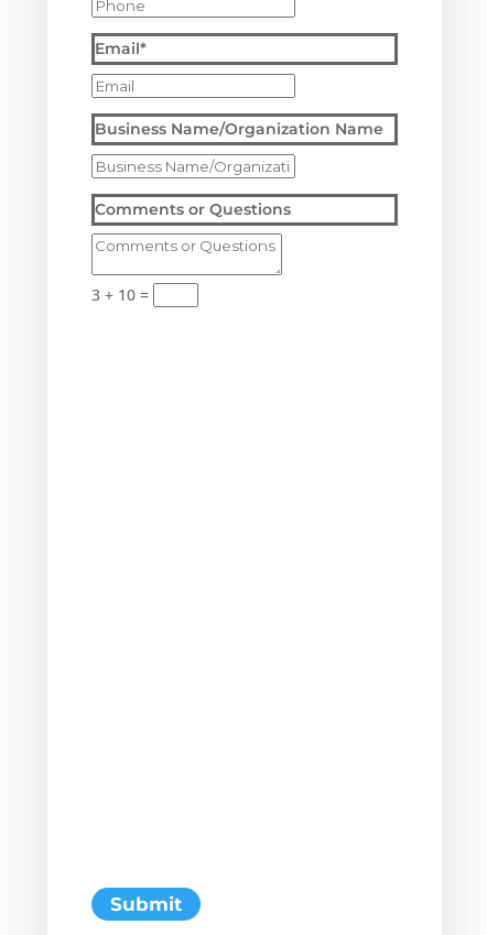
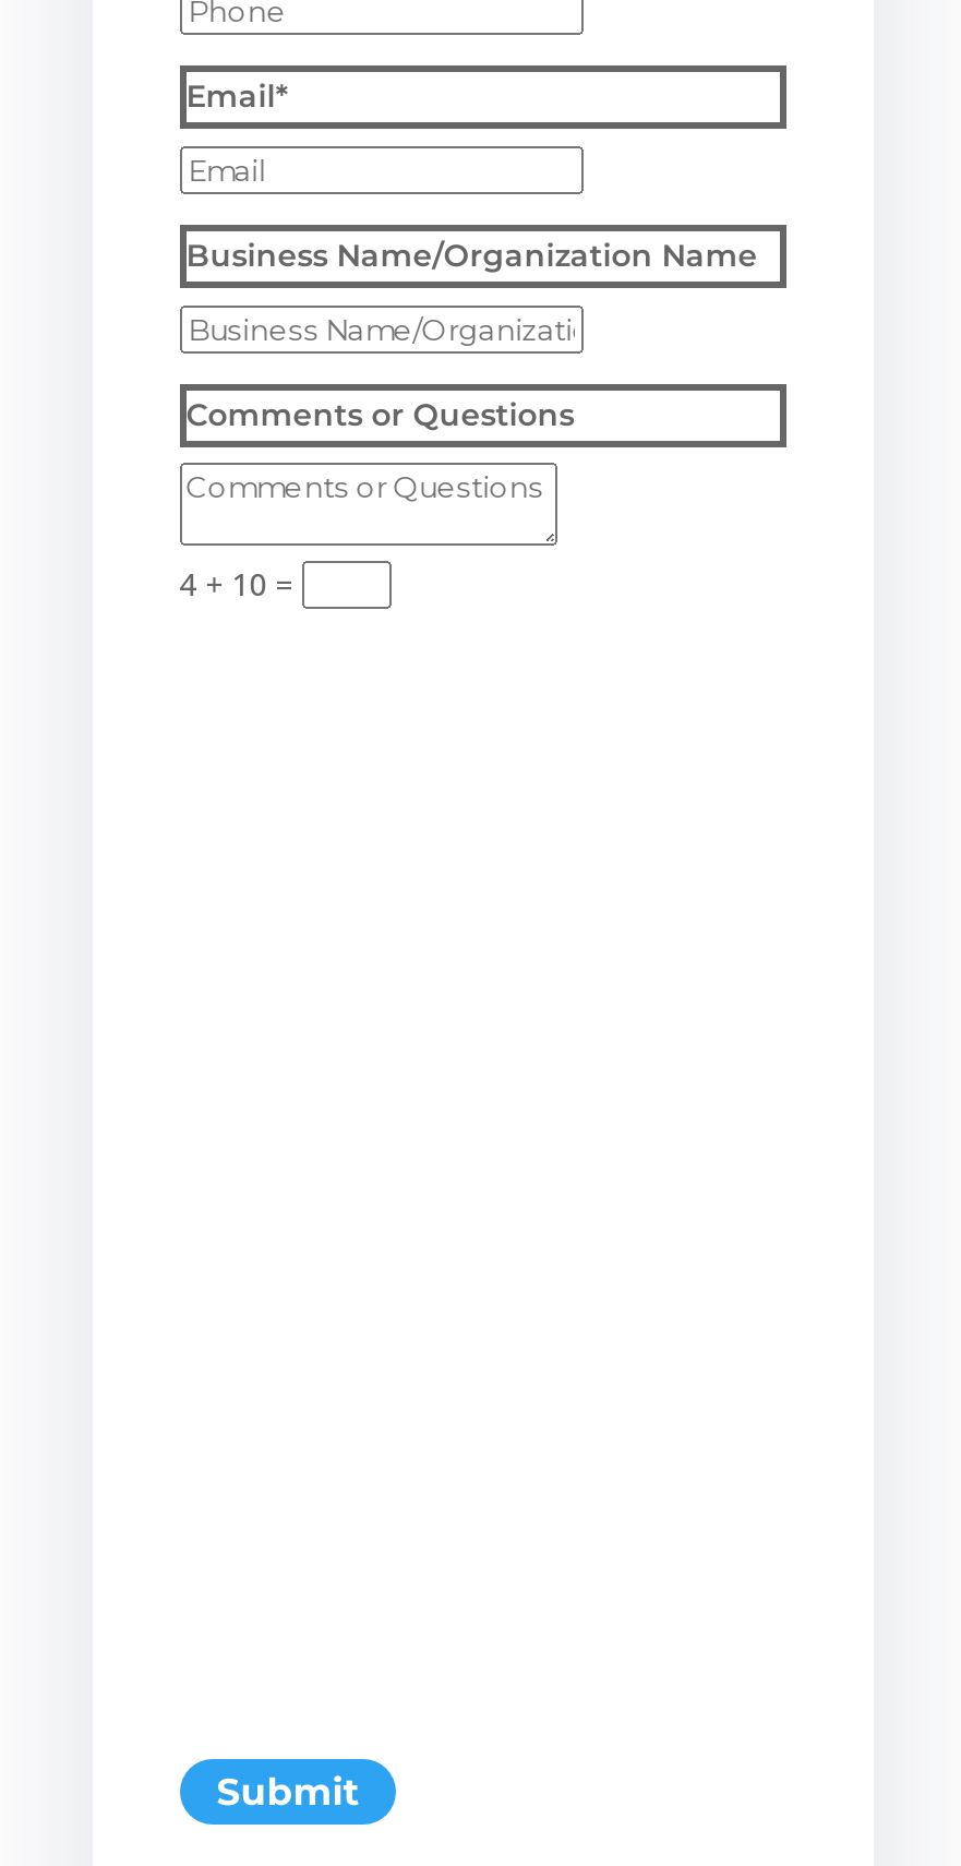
[91,284,153,305] 3 + 10 = -> [180,563,302,604] 4 + 10 =

